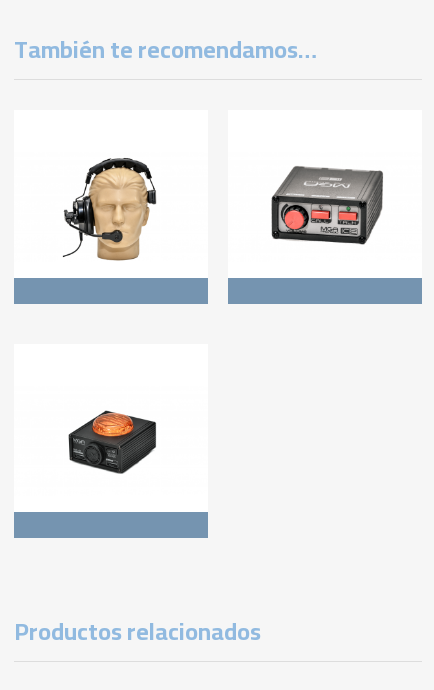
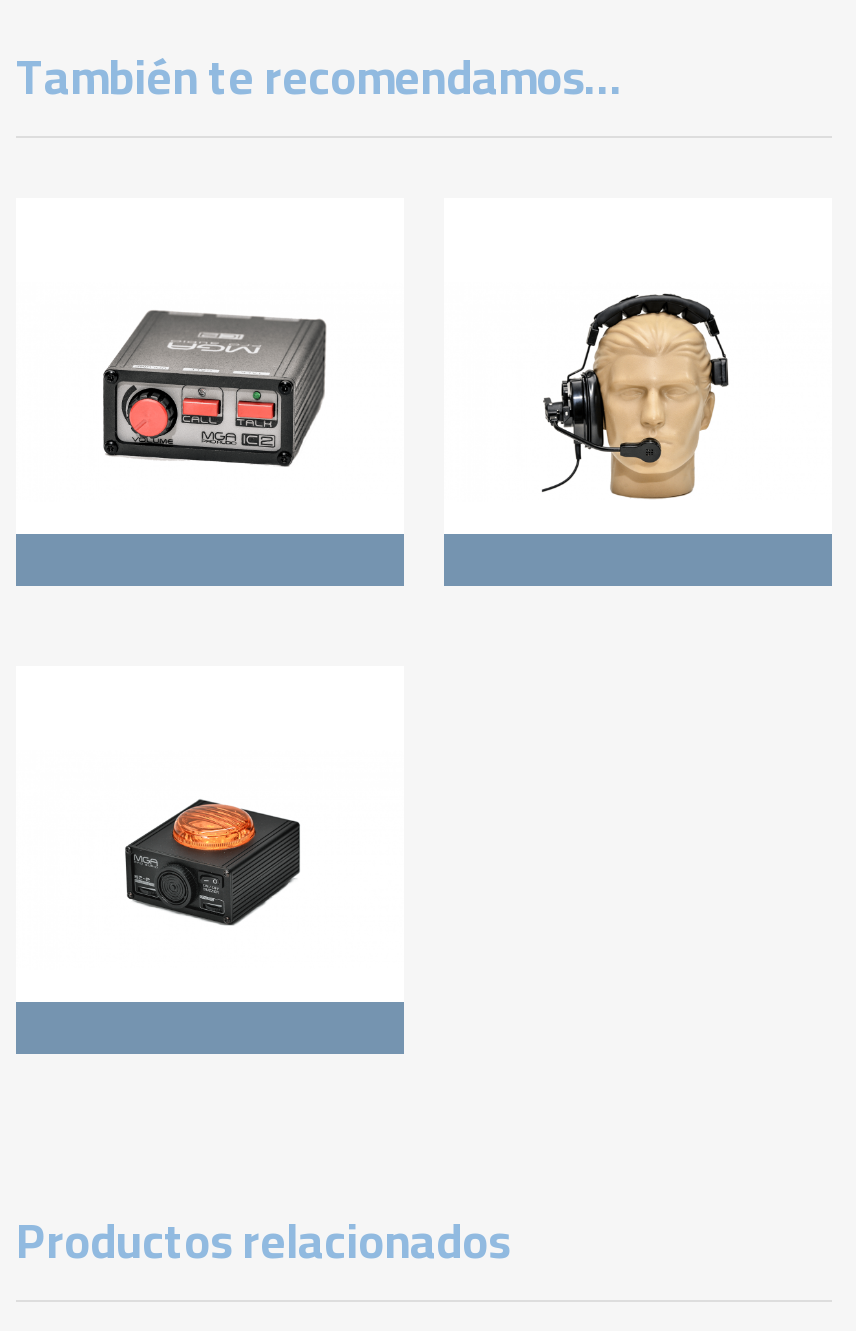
[57,157,169,262] [image] -> [100,294,328,500] [image]
[270,158,384,260] [image] -> [530,292,754,502] [image]

